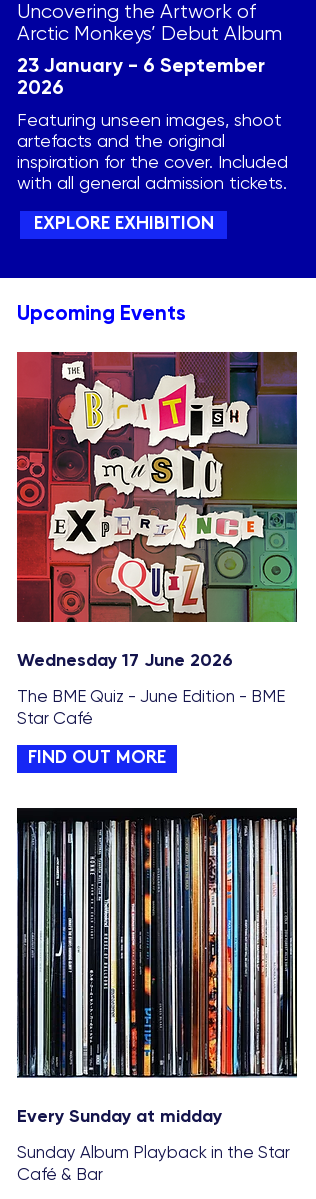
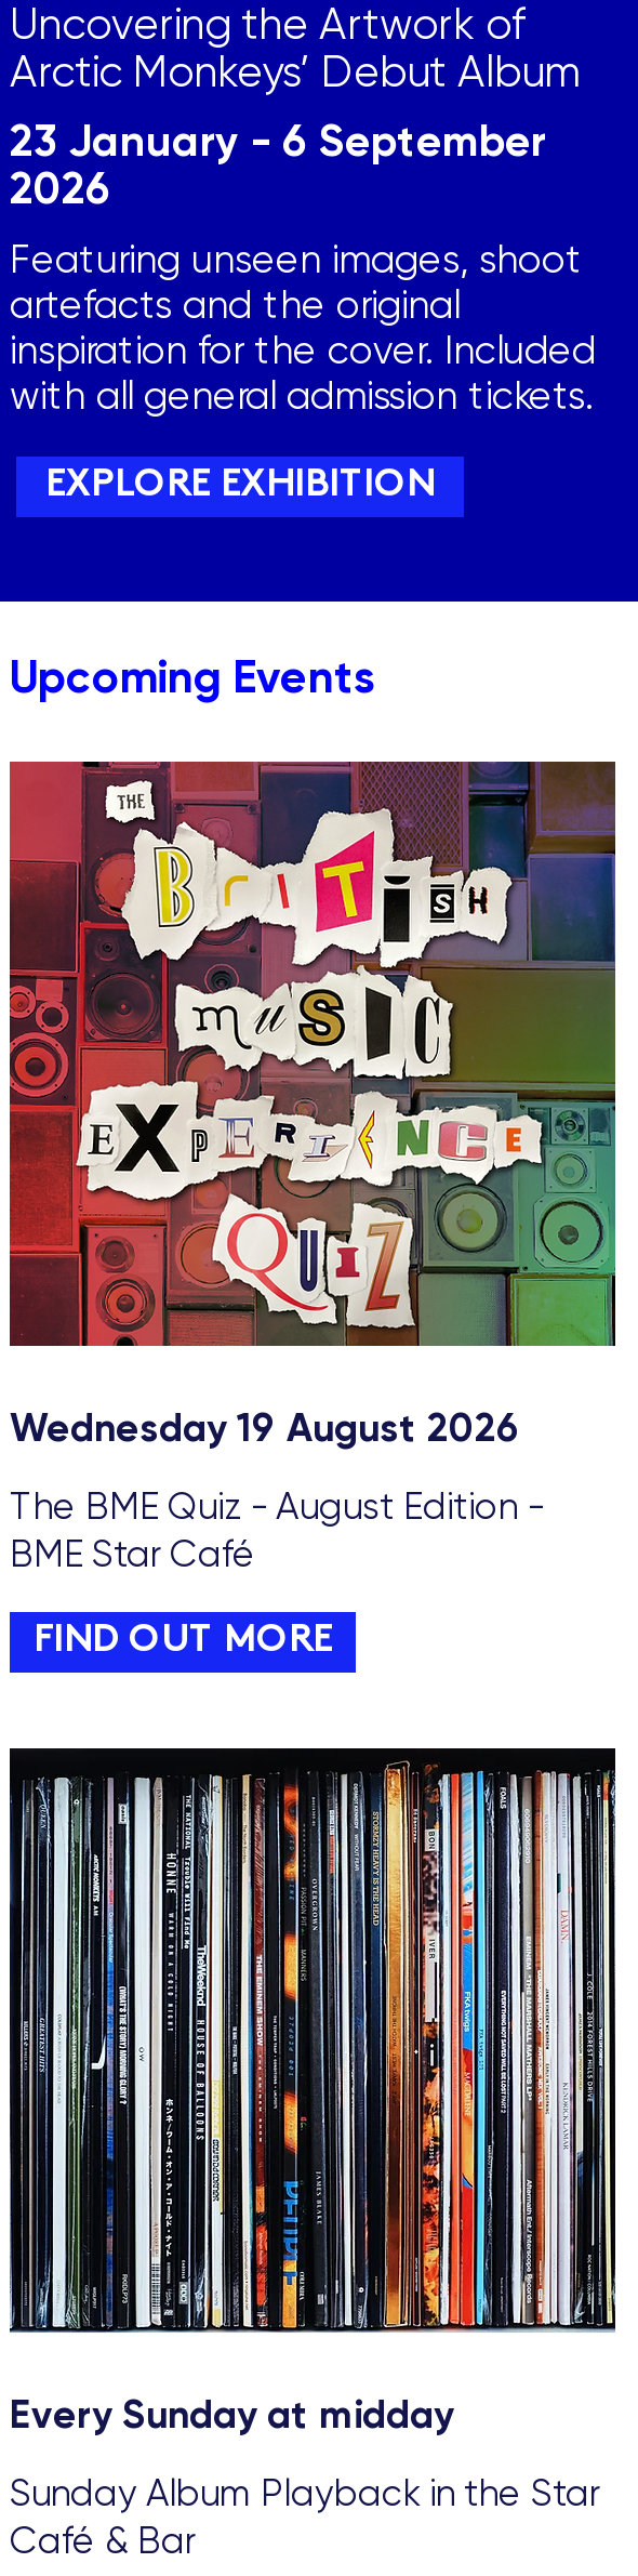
[17,649,233,671] Wednesday 17 June 2026 -> [10,1404,520,1452] Wednesday 19 August 2026
[17,686,285,728] The BME Quiz - June Edition - BME | Star Café -> [10,1484,544,1575] The BME Quiz - August Edition - | BME Star Café

